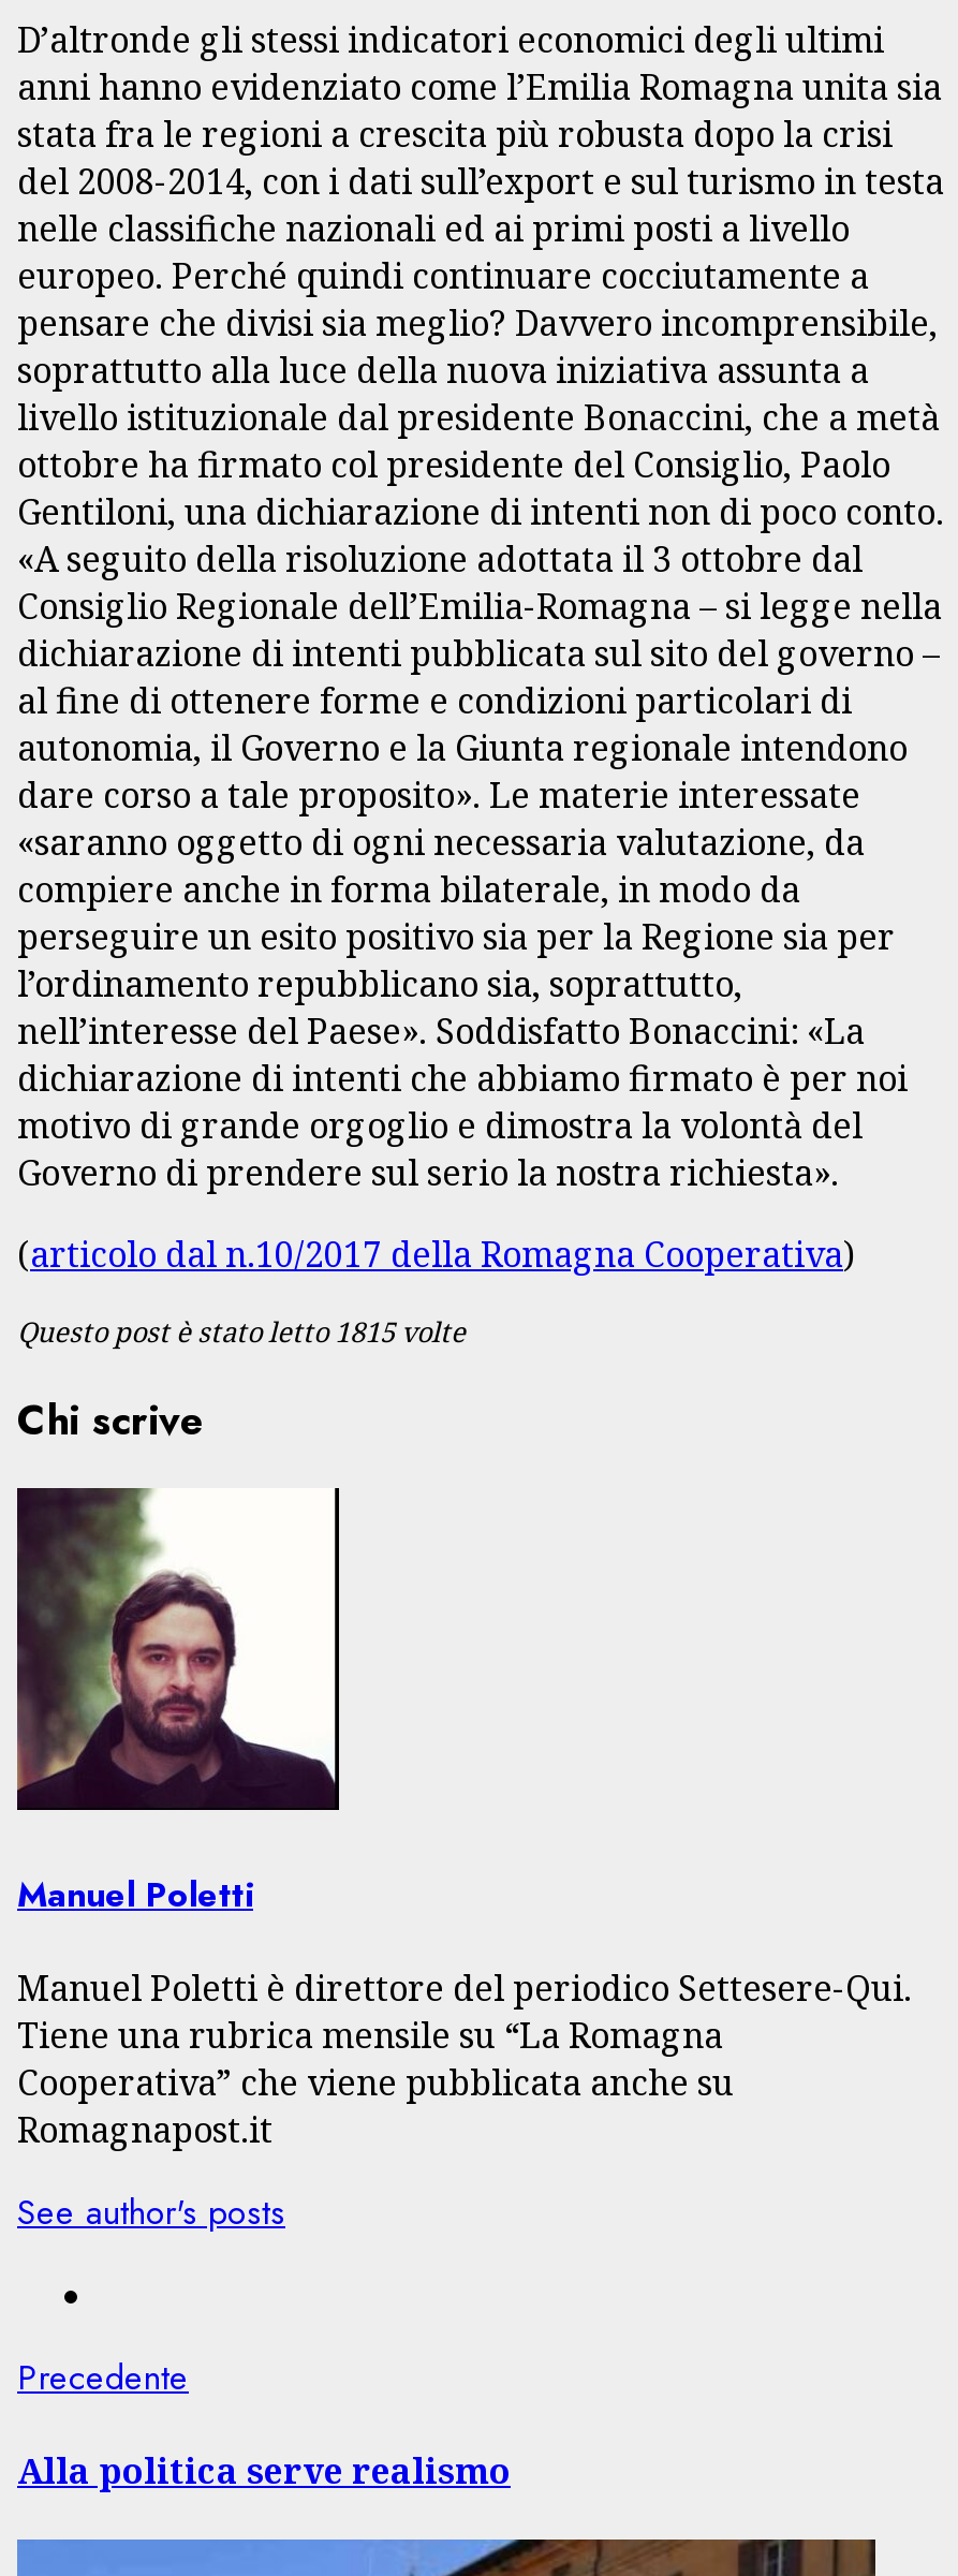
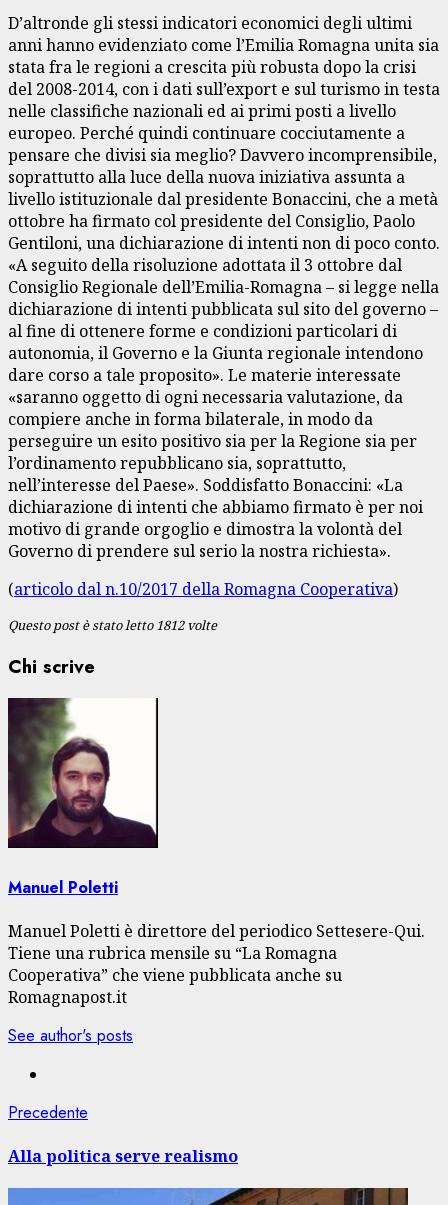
[17,1312,466,1350] Questo post è stato letto 1815 volte -> [8,616,217,634] Questo post è stato letto 1812 volte

